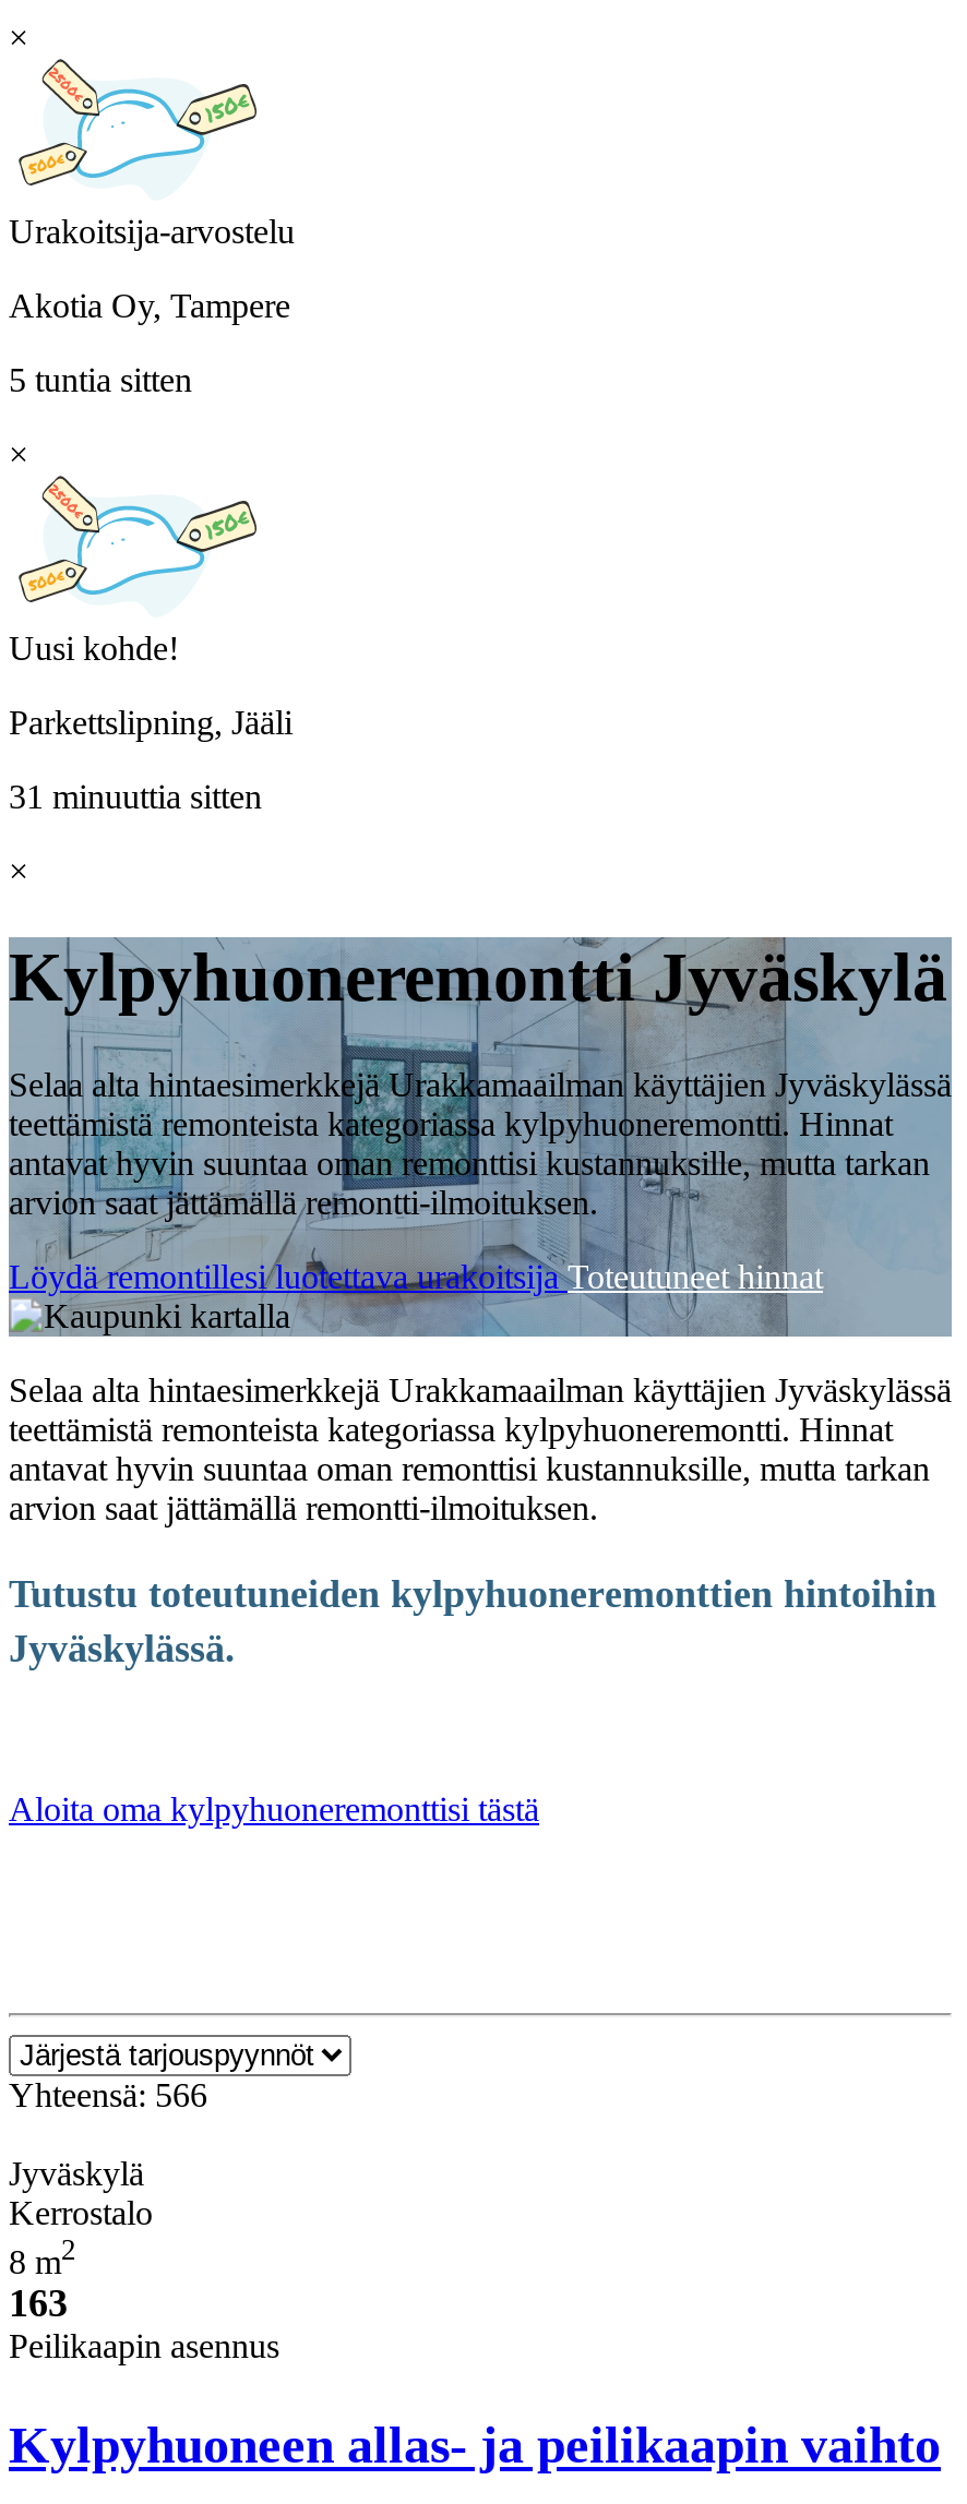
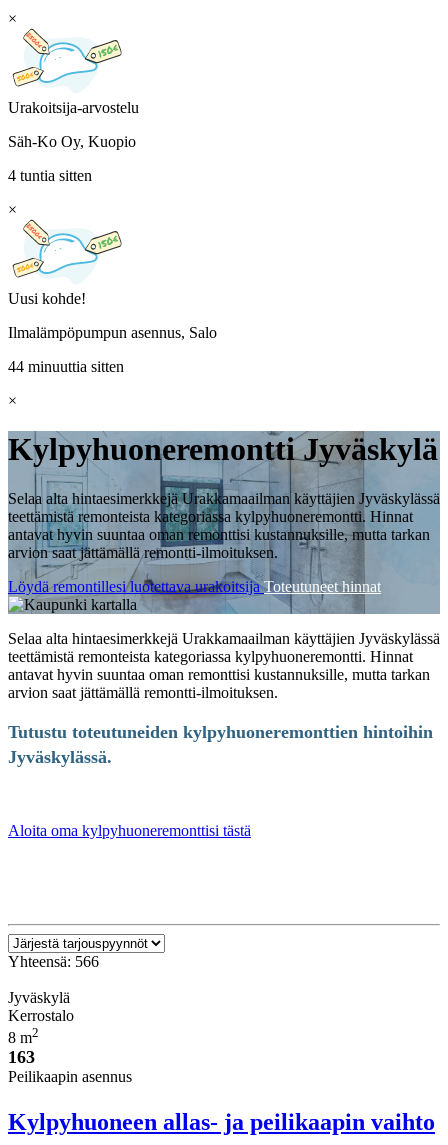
[9,287,290,324] Akotia Oy, Tampere -> [8,133,136,150] Säh-Ko Oy, Kuopio
[9,361,192,398] 5 tuntia sitten -> [8,167,92,184] 4 tuntia sitten
[9,704,293,741] Parkettslipning, Jääli -> [8,324,217,341] Ilmalämpöpumpun asennus, Salo
[9,778,262,815] 31 minuuttia sitten -> [8,358,124,375] 44 minuuttia sitten

